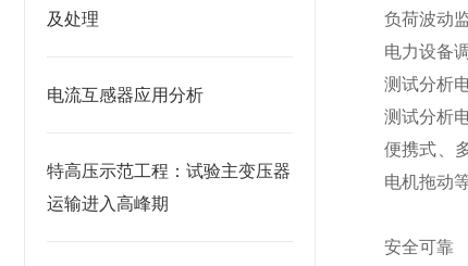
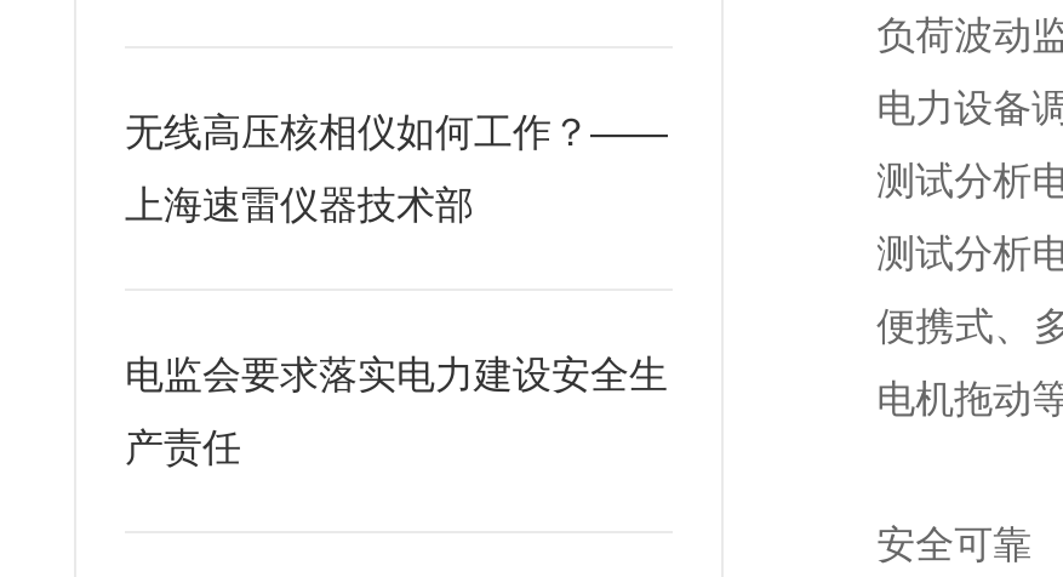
[47,10,99,28] 及处理 -> [125,112,668,153] 无线高压核相仪如何工作？——
[47,86,204,104] 电流互感器应用分析 -> [125,184,474,225] 上海速雷仪器技术部
[47,162,291,180] 特高压示范工程：试验主变压器 -> [125,354,668,395] 电监会要求落实电力建设安全生
[47,194,169,213] 运输进入高峰期 -> [125,427,241,468] 产责任

